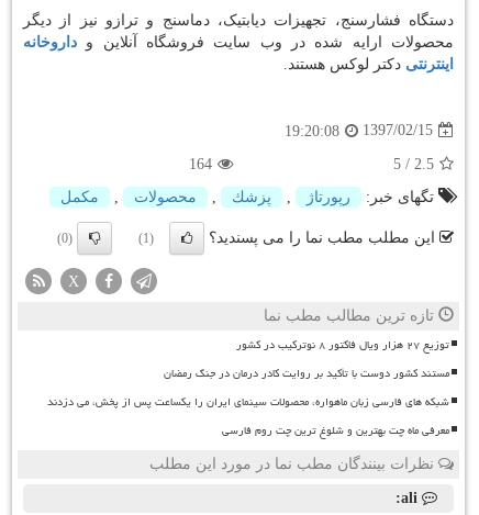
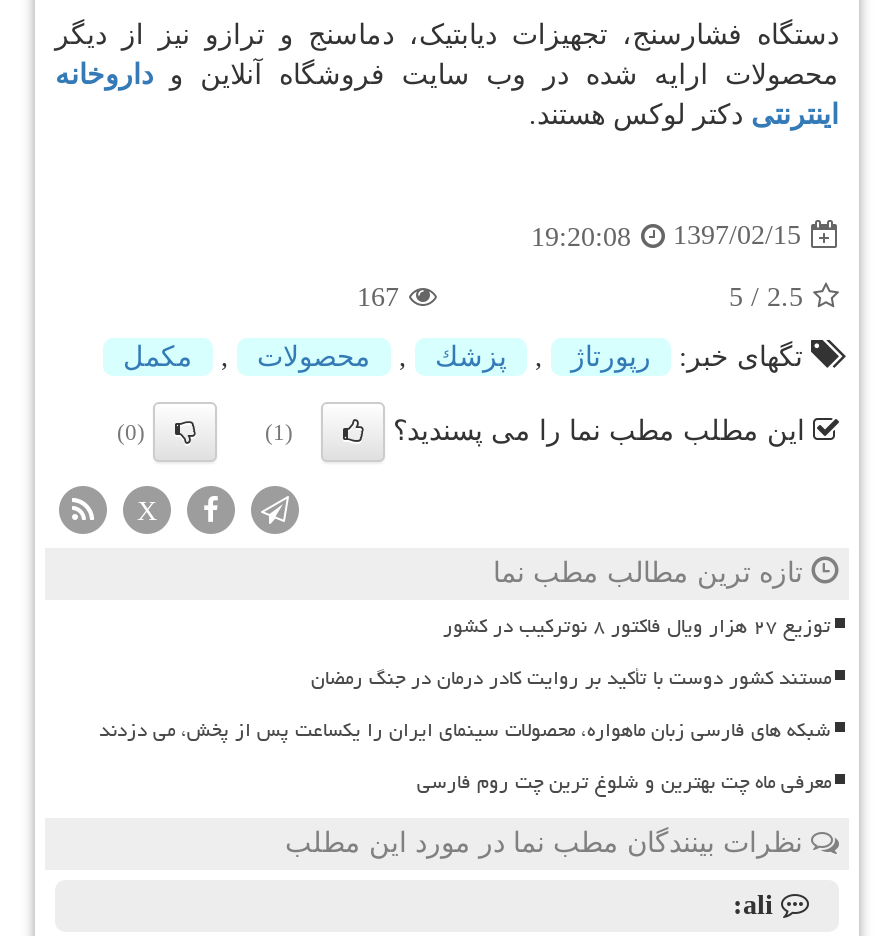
[189,156,212,172] 164 -> [357,282,399,312] 167

